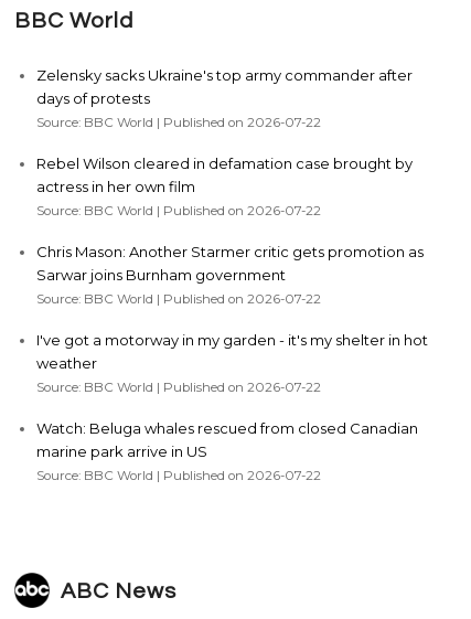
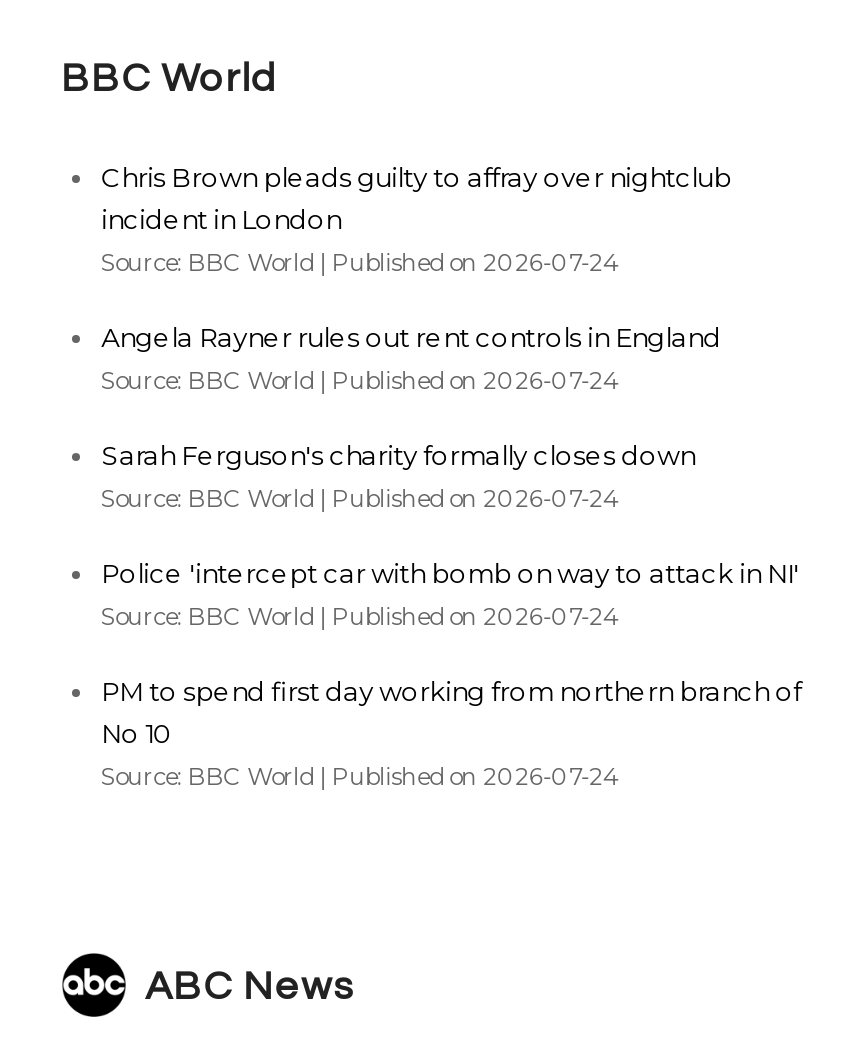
[36,66,412,130] Zelensky sacks Ukraine's top army commander after | days of protests | Source: BBC World Published on 2026-07-22 -> [101,161,731,277] Chris Brown pleads guilty to affray over nightclub | incident in London | Source: BBC World Published on 2026-07-24
[36,154,412,218] Rebel Wilson cleared in defamation case brought by | actress in her own film | Source: BBC World Published on 2026-07-22 -> [101,321,721,395] Angela Rayner rules out rent controls in England | Source: BBC World Published on 2026-07-24
[36,243,423,307] Chris Mason: Another Starmer critic gets promotion as | Sarwar joins Burnham government | Source: BBC World Published on 2026-07-22 -> [101,439,695,513] Sarah Ferguson's charity formally closes down | Source: BBC World Published on 2026-07-24
[36,331,428,395] I've got a motorway in my garden - it's my shelter in hot | weather | Source: BBC World Published on 2026-07-22 -> [101,557,799,631] Police 'intercept car with bomb on way to attack in NI' | Source: BBC World Published on 2026-07-24
[36,419,418,483] Watch: Beluga whales rescued from closed Canadian | marine park arrive in US | Source: BBC World Published on 2026-07-22 -> [101,675,801,791] PM to spend first day working from northern branch of | No 10 | Source: BBC World Published on 2026-07-24

